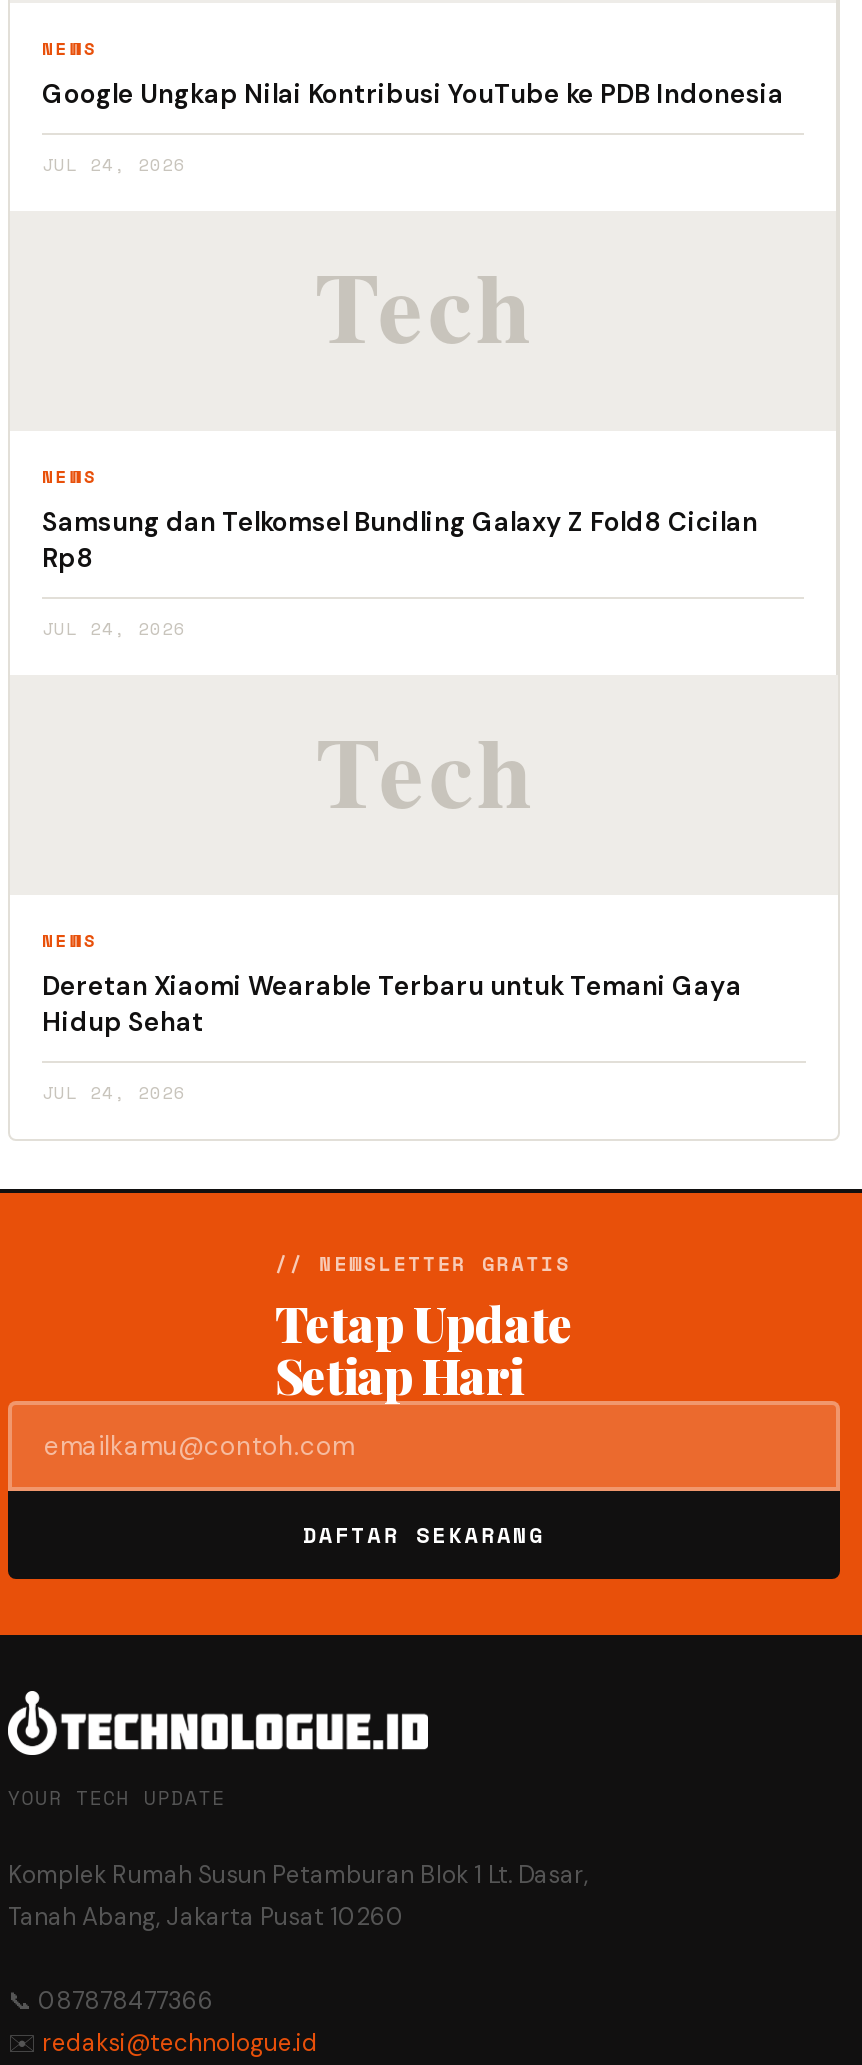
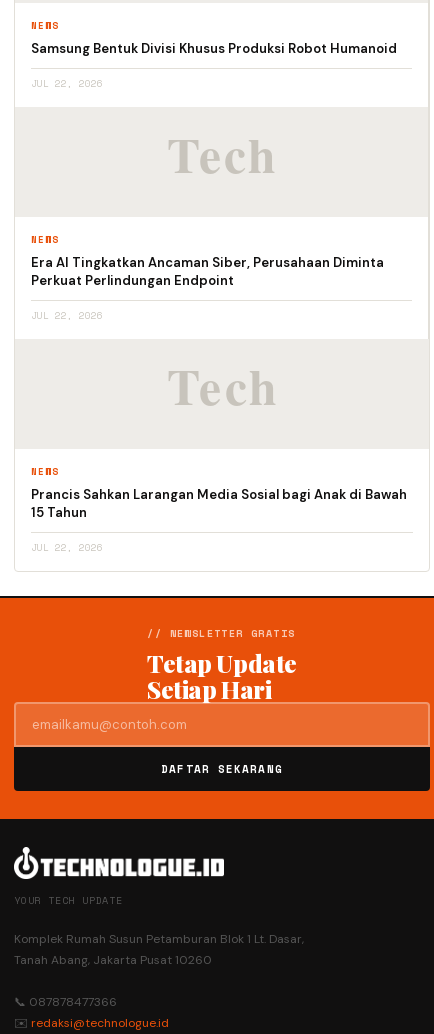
[42,77,784,111] Google Ungkap Nilai Kontribusi YouTube ke PDB Indonesia -> [31,40,397,57] Samsung Bentuk Divisi Khusus Produksi Robot Humanoid
[42,151,186,177] JUL 24, 2026 -> [31,77,103,90] JUL 22, 2026
[42,505,758,575] Samsung dan Telkomsel Bundling Galaxy Z Fold8 Cicilan | Rp8 -> [31,254,384,289] Era AI Tingkatkan Ancaman Siber, Perusahaan Diminta | Perkuat Perlindungan Endpoint
[42,615,186,641] JUL 24, 2026 -> [31,309,103,322] JUL 22, 2026
[42,969,742,1039] Deretan Xiaomi Wearable Terbaru untuk Temani Gaya | Hidup Sehat -> [31,486,407,521] Prancis Sahkan Larangan Media Sosial bagi Anak di Bawah | 15 Tahun
[42,1079,186,1105] JUL 24, 2026 -> [31,541,103,554] JUL 22, 2026

